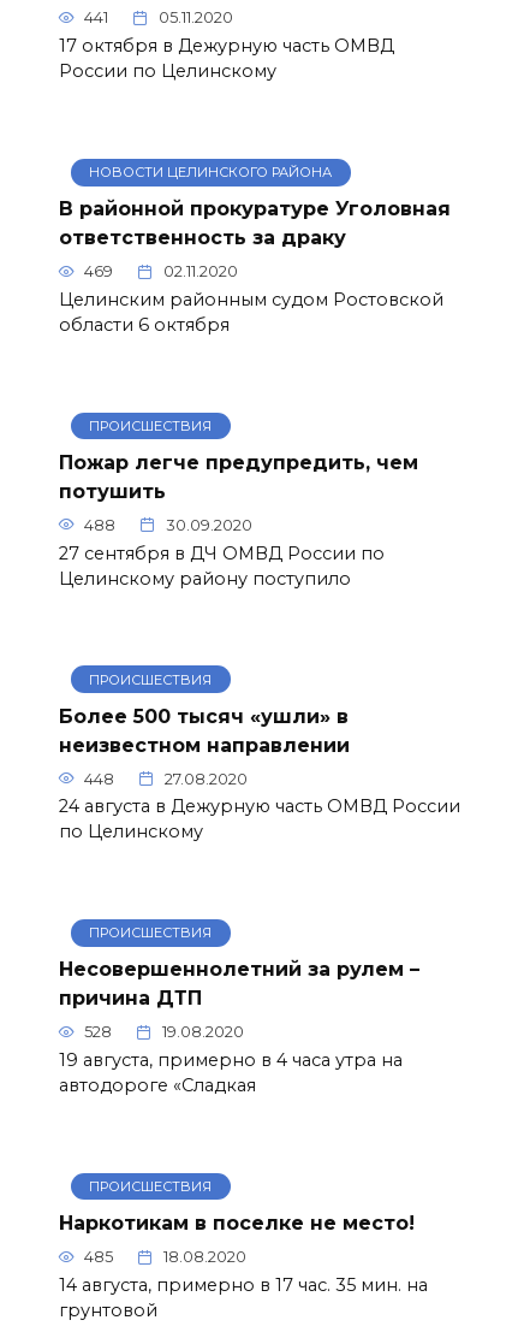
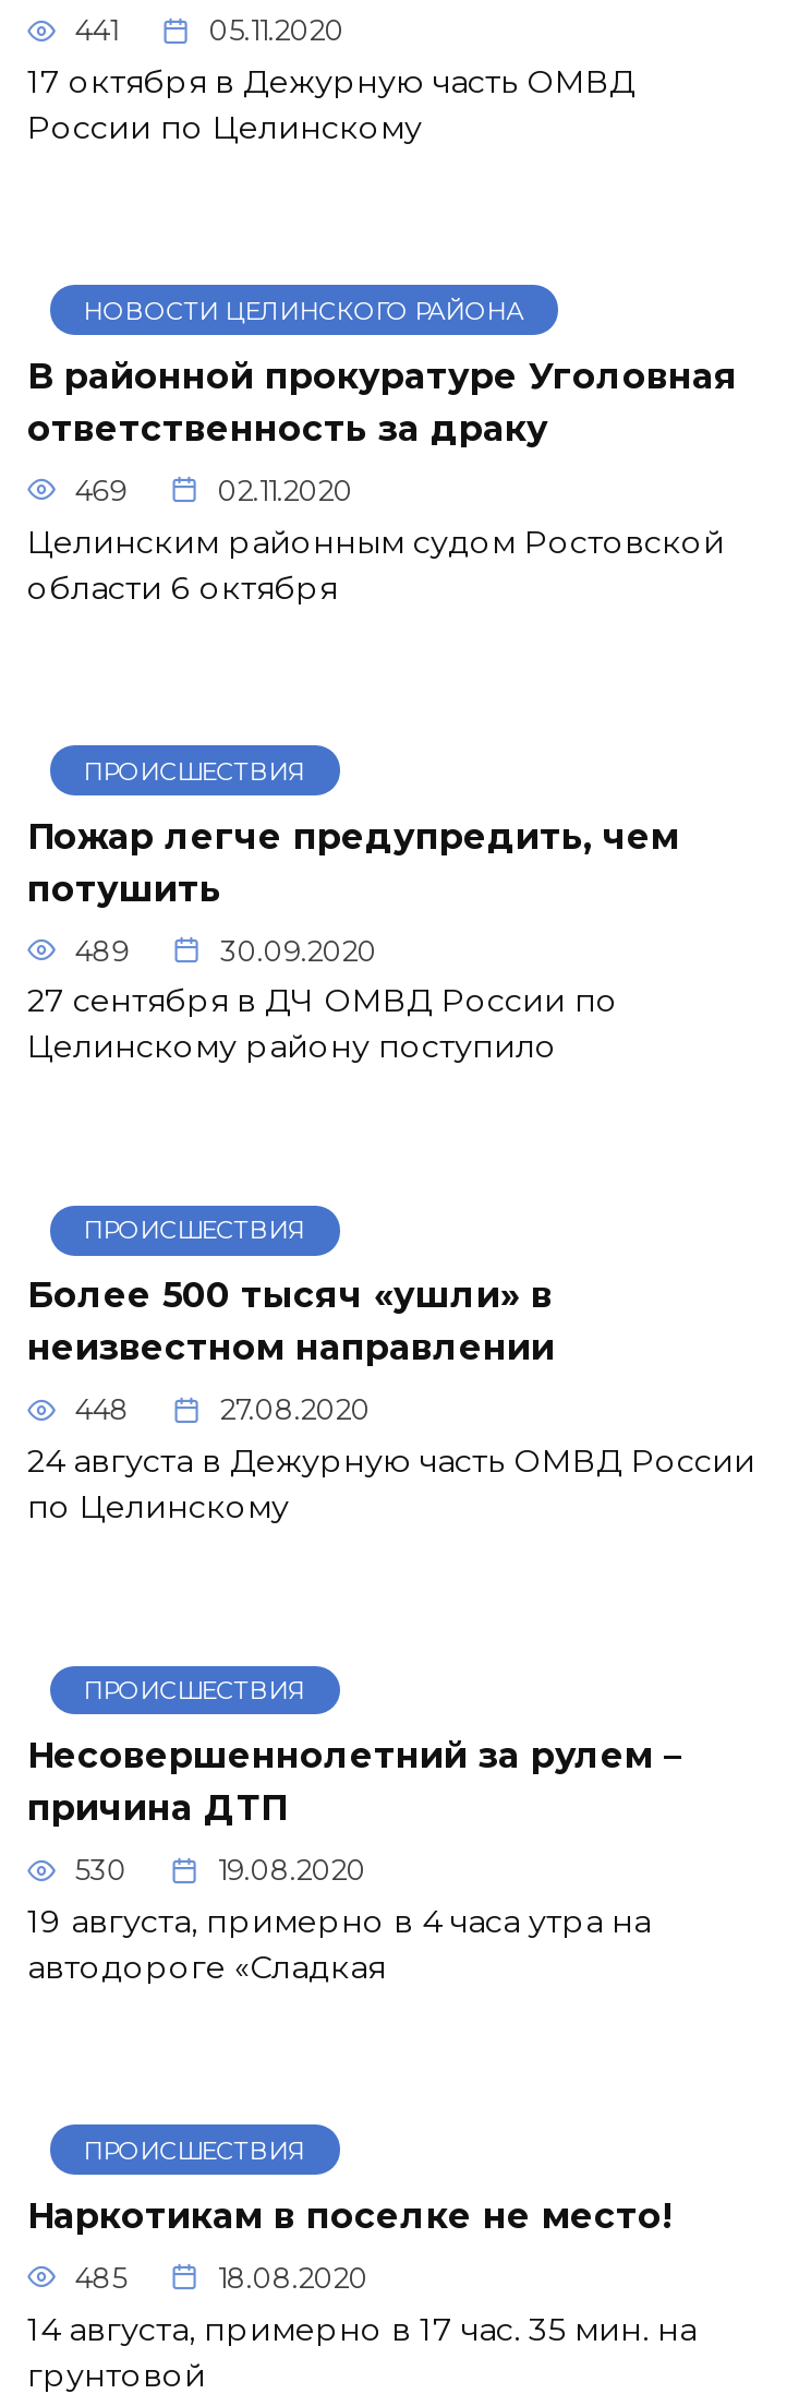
[84,516,116,534] 488 -> [75,934,129,967] 489
[84,1023,112,1041] 528 -> [75,1854,127,1886] 530

